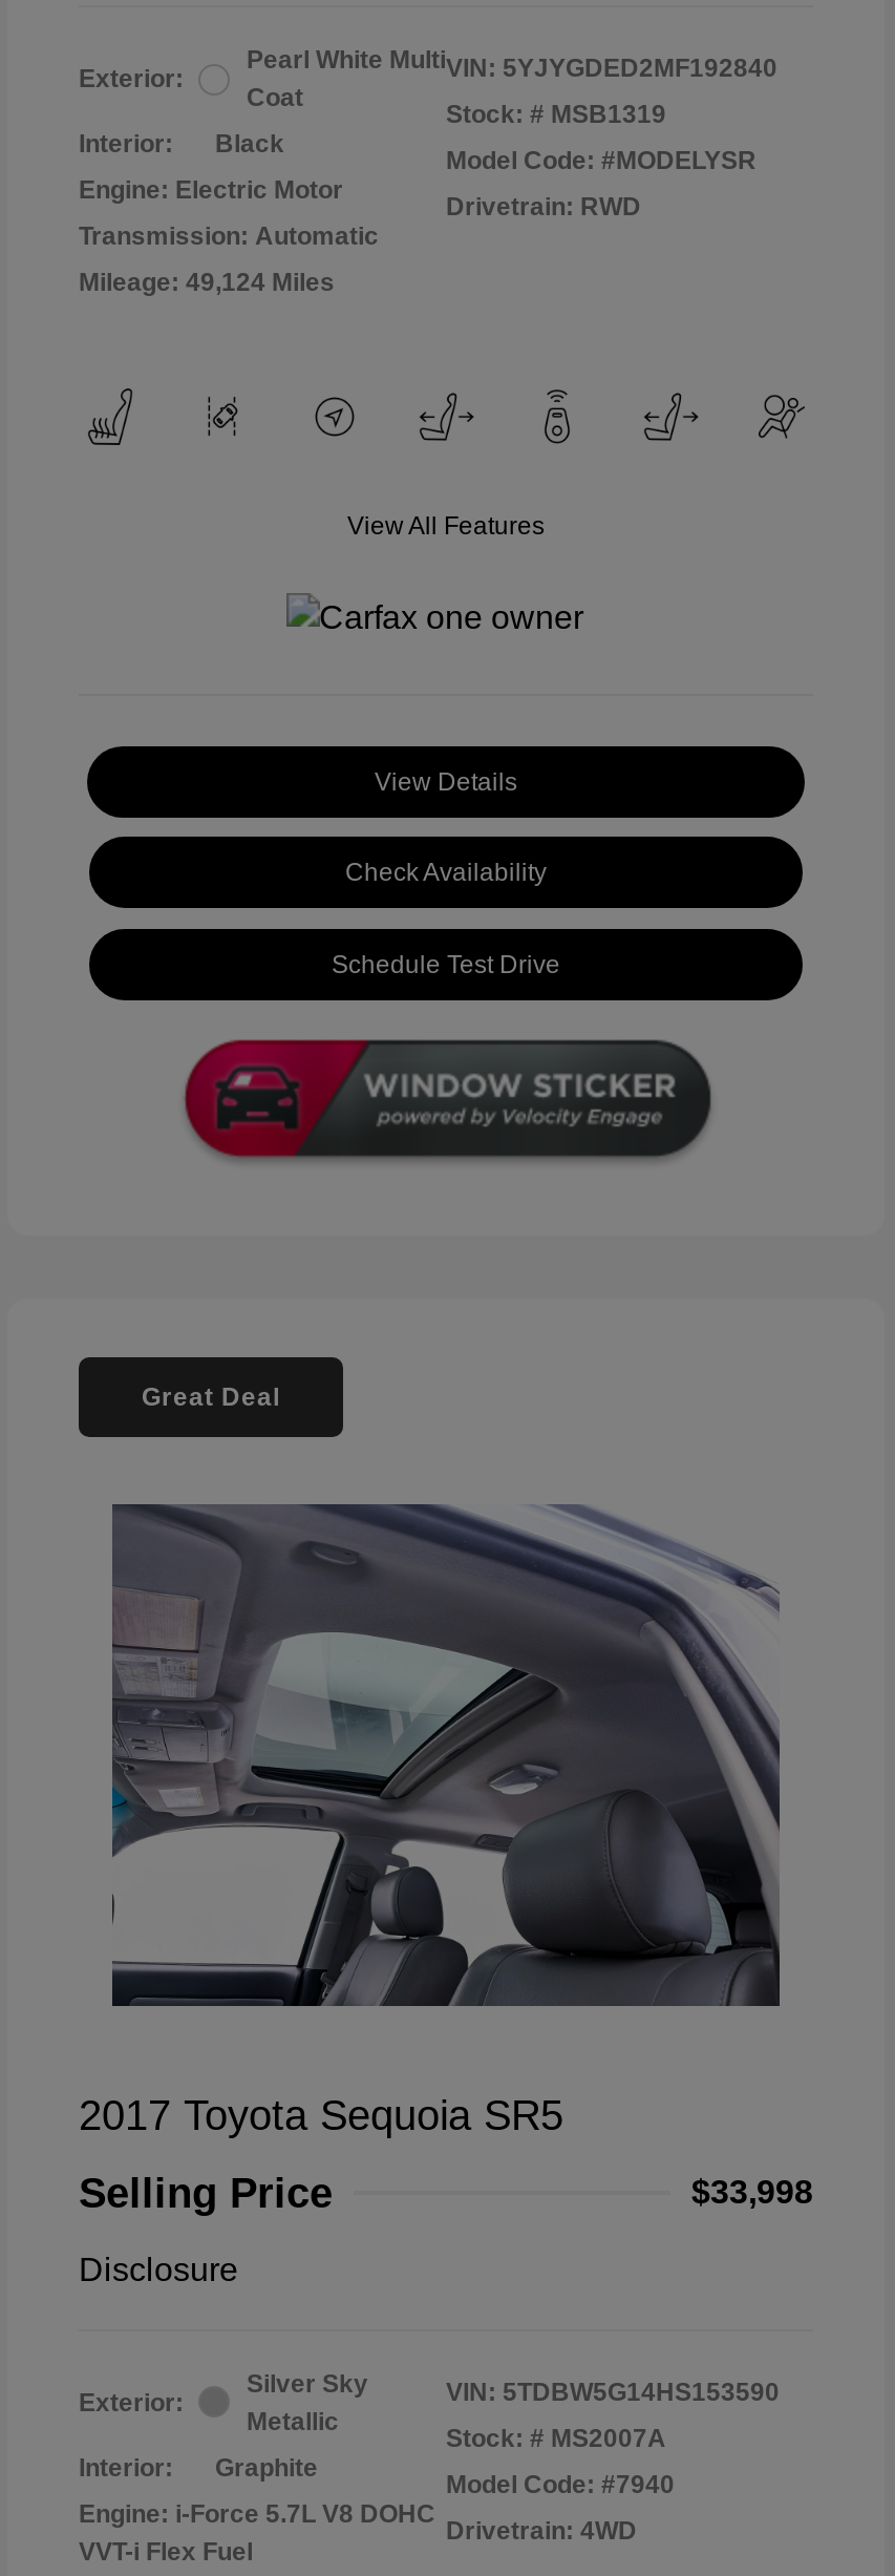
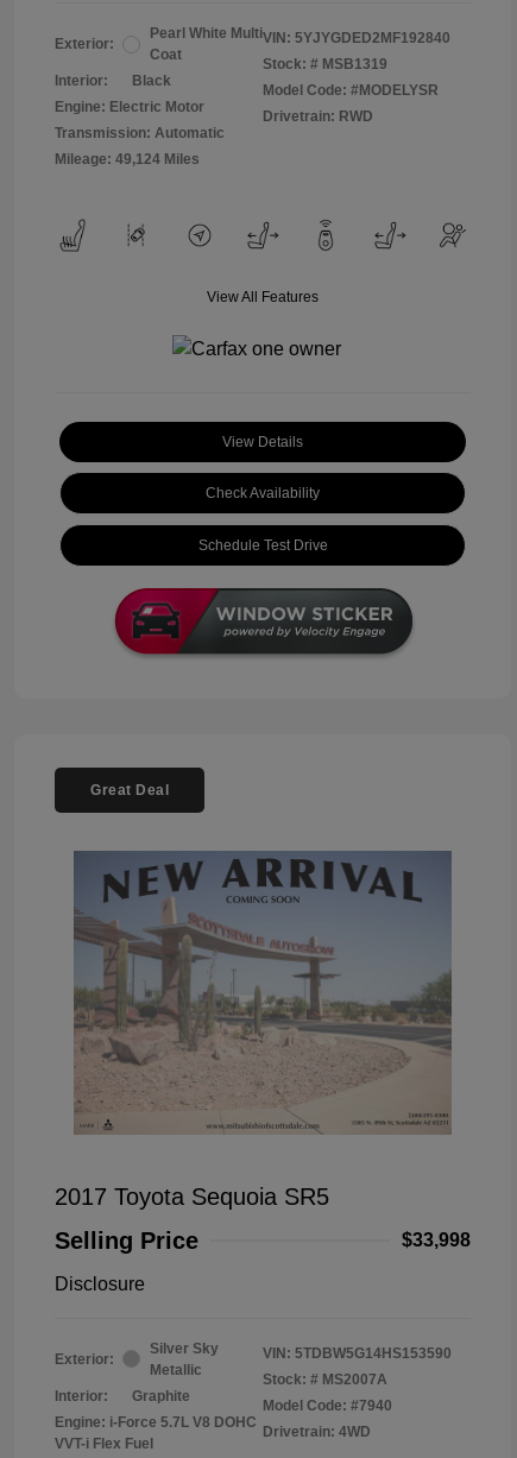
[110,1504,782,2008] [image] -> [74,850,453,1135] [image]

